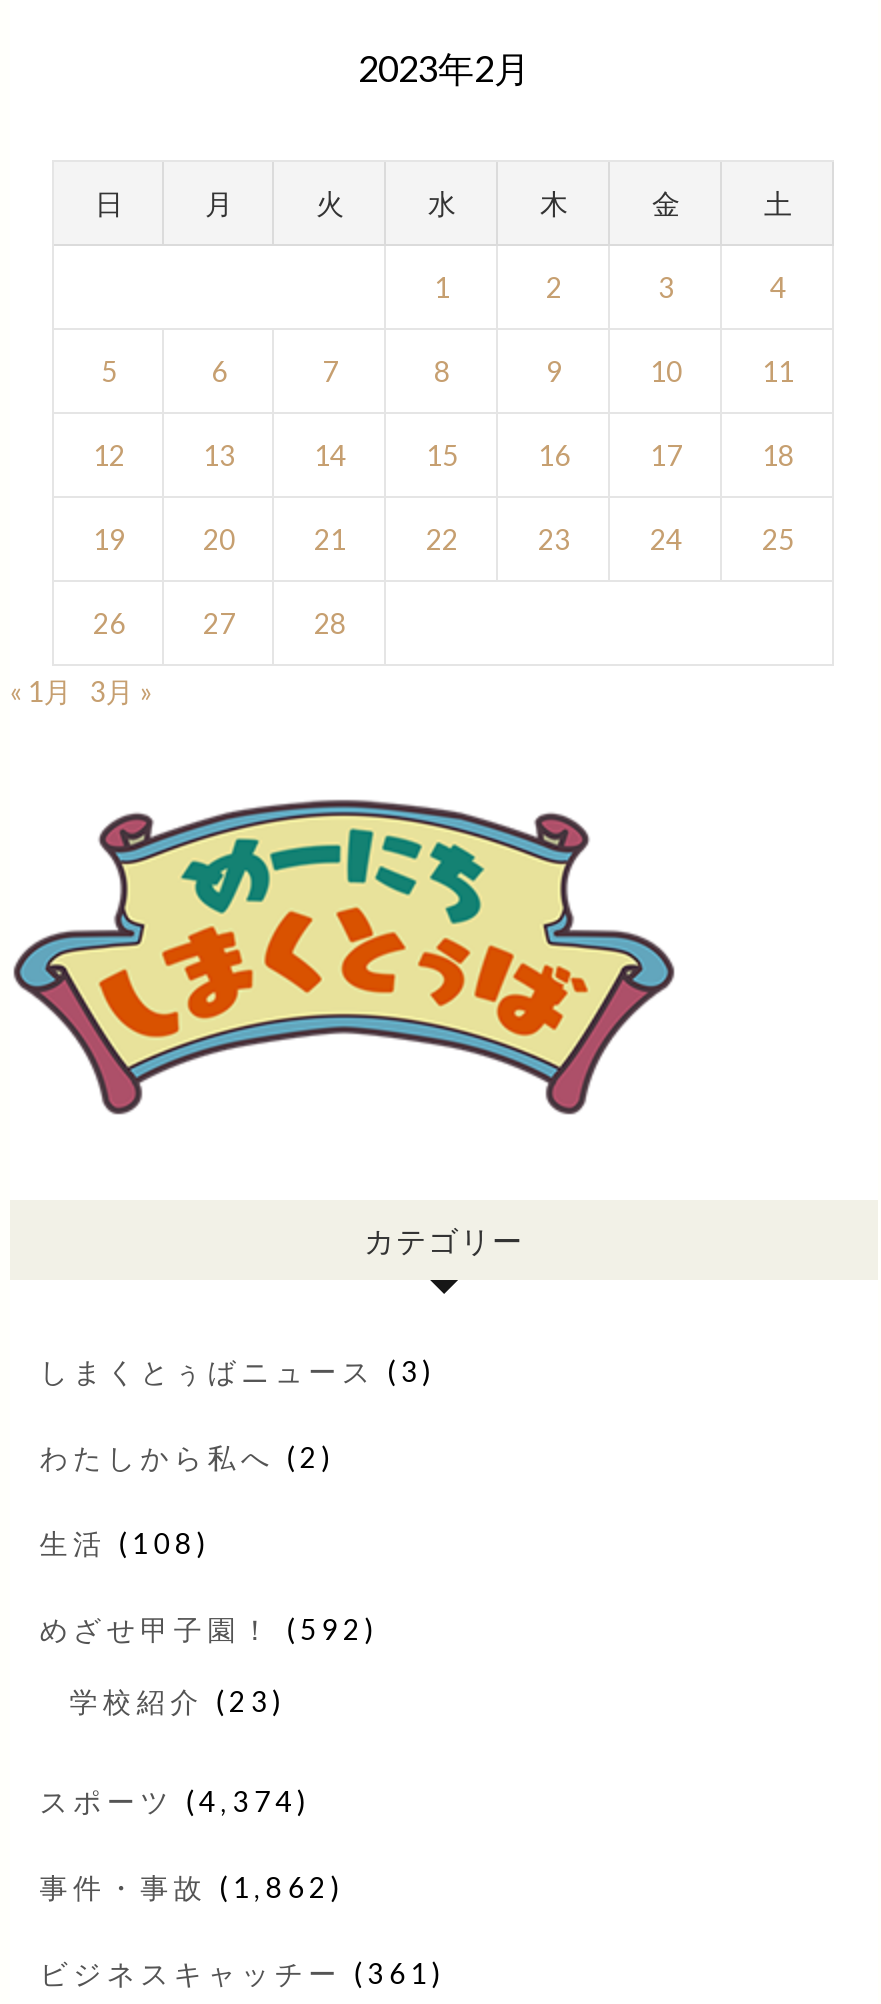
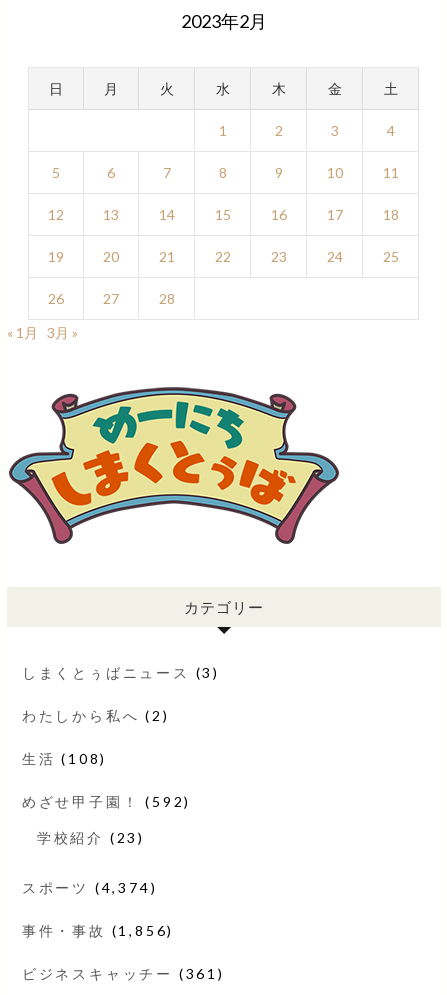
[39,1870,344,1904] 事件・事故(1,862) -> [22,922,174,939] 事件・事故(1,856)

